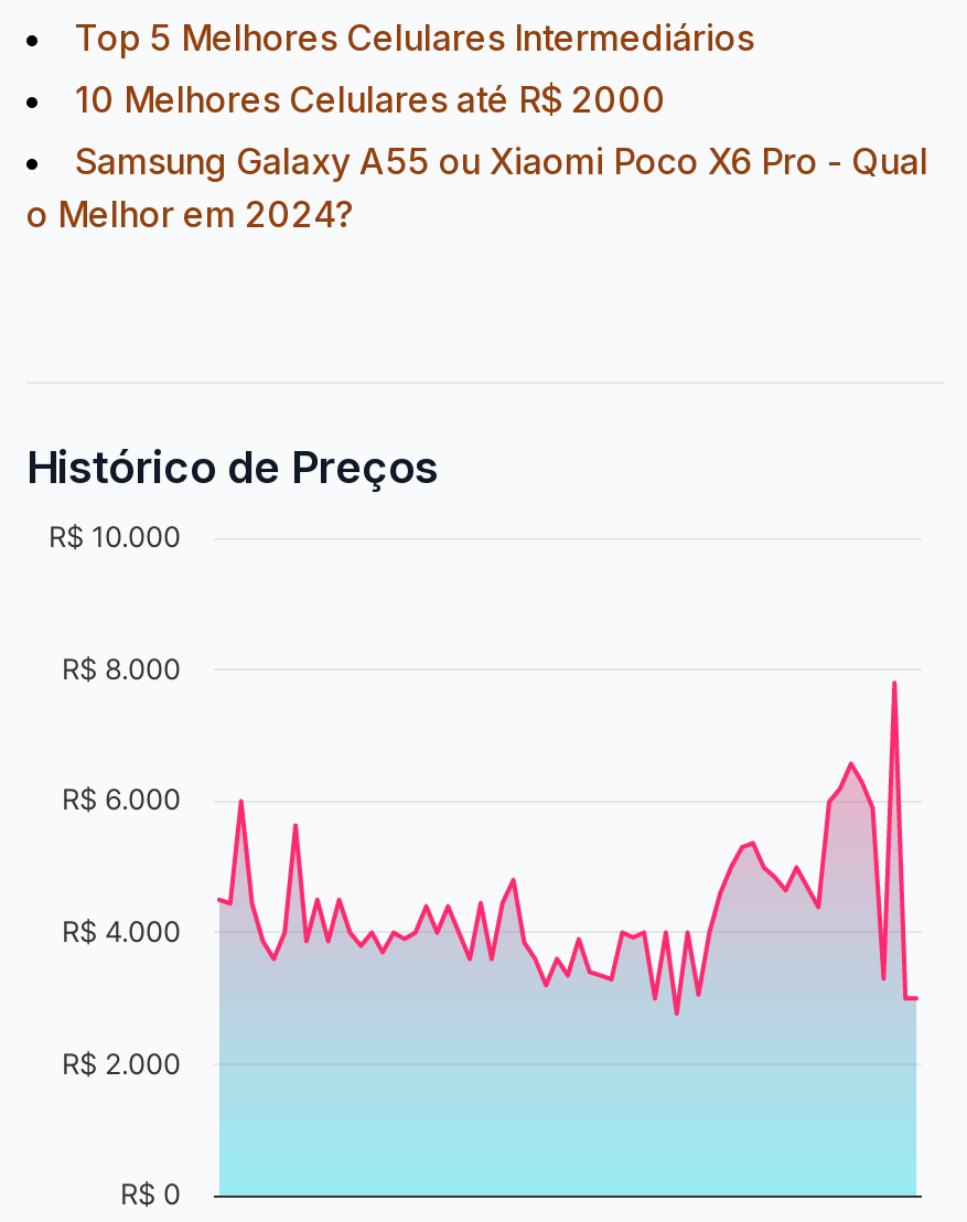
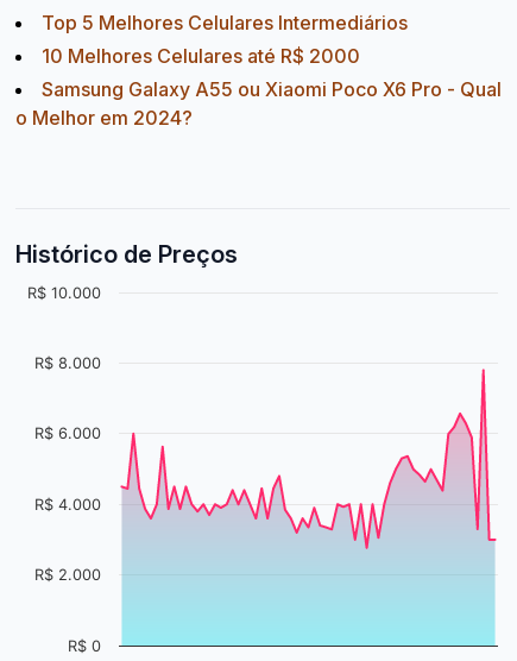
[216,801,382,960] [image] -> [119,433,195,518] [image]

